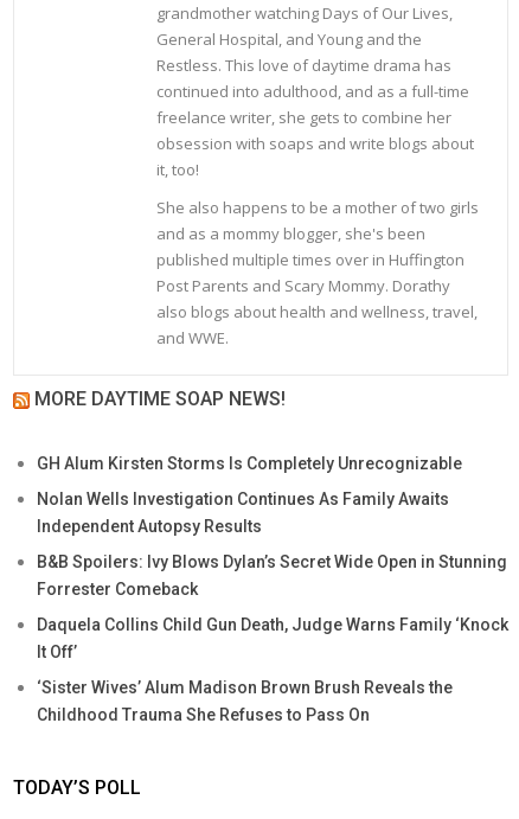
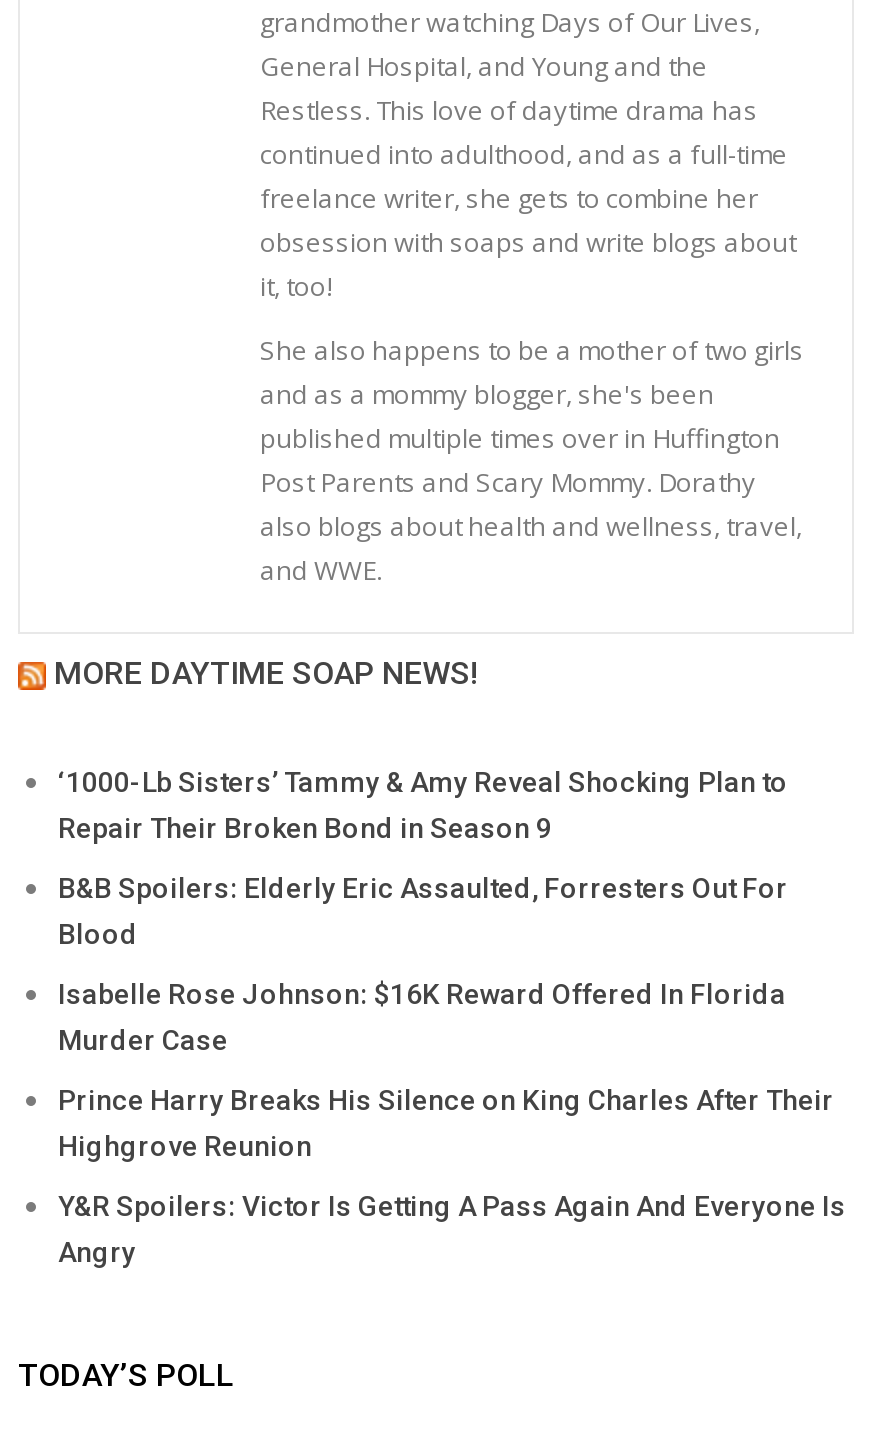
[37,454,462,473] GH Alum Kirsten Storms Is Completely Unrecognizable -> [58,767,788,845] ‘1000-Lb Sisters’ Tammy & Amy Reveal Shocking Plan to | Repair Their Broken Bond in Season 9
[37,490,449,536] Nolan Wells Investigation Continues As Family Awaits | Independent Autopsy Results -> [58,873,788,951] B&B Spoilers: Elderly Eric Assaulted, Forresters Out For | Blood
[37,553,507,599] B&B Spoilers: Ivy Blows Dylan’s Secret Wide Open in Stunning | Forrester Comeback -> [58,979,786,1057] Isabelle Rose Johnson: $16K Reward Offered In Florida | Murder Case
[37,615,508,662] Daquela Collins Child Gun Death, Judge Warns Family ‘Knock | It Off’ -> [58,1085,834,1163] Prince Harry Breaks His Silence on King Charles After Their | Highgrove Reunion
[37,678,453,725] ‘Sister Wives’ Alum Madison Brown Brush Reveals the | Childhood Trauma She Refuses to Pass On -> [58,1191,846,1269] Y&R Spoilers: Victor Is Getting A Pass Again And Everyone Is | Angry

